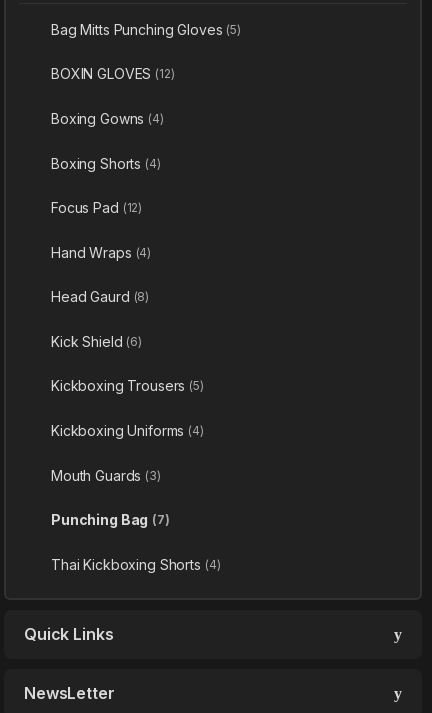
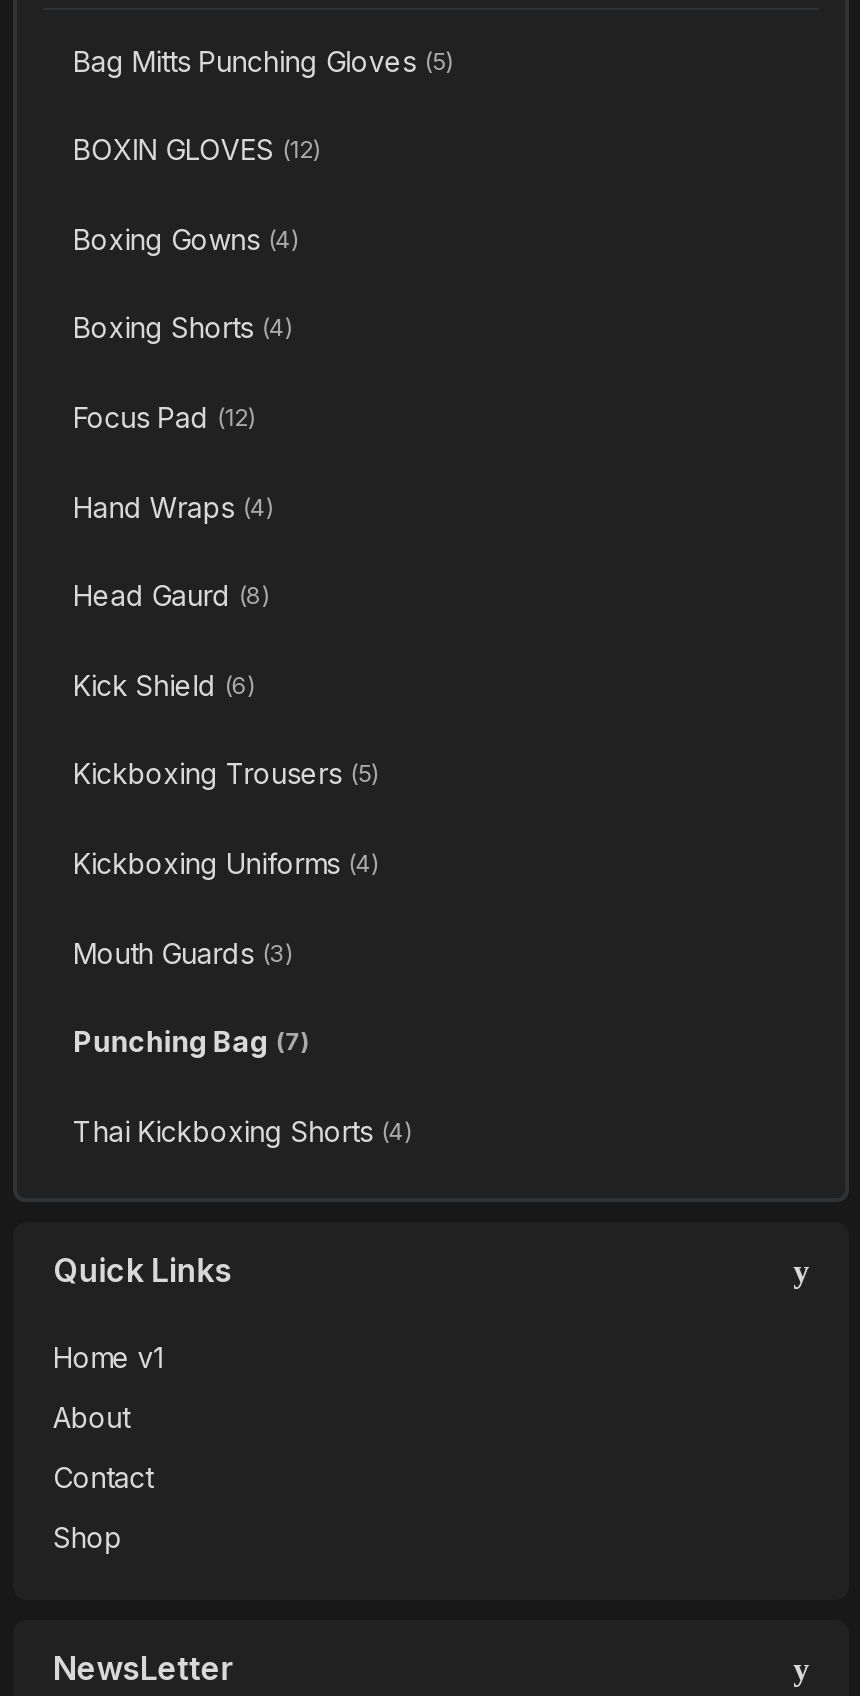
none -> [53,1340,163,1554] Home v1 | About | Contact | Shop

